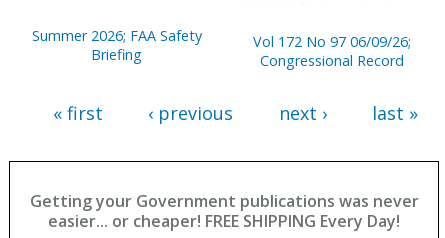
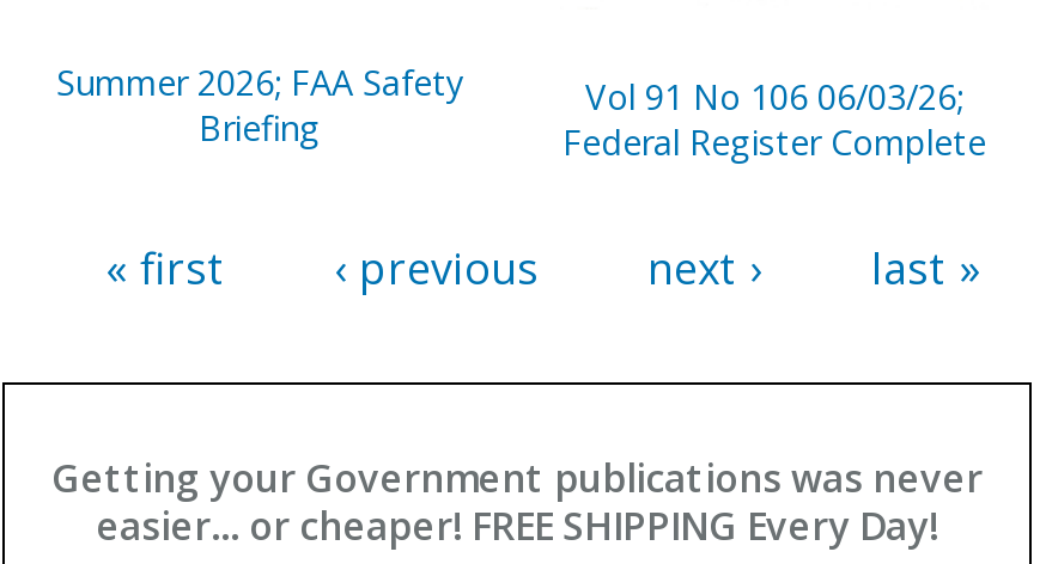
[252,32,410,70] Vol 172 No 97 06/09/26; | Congressional Record -> [562,75,986,165] Vol 91 No 106 06/03/26; | Federal Register Complete

